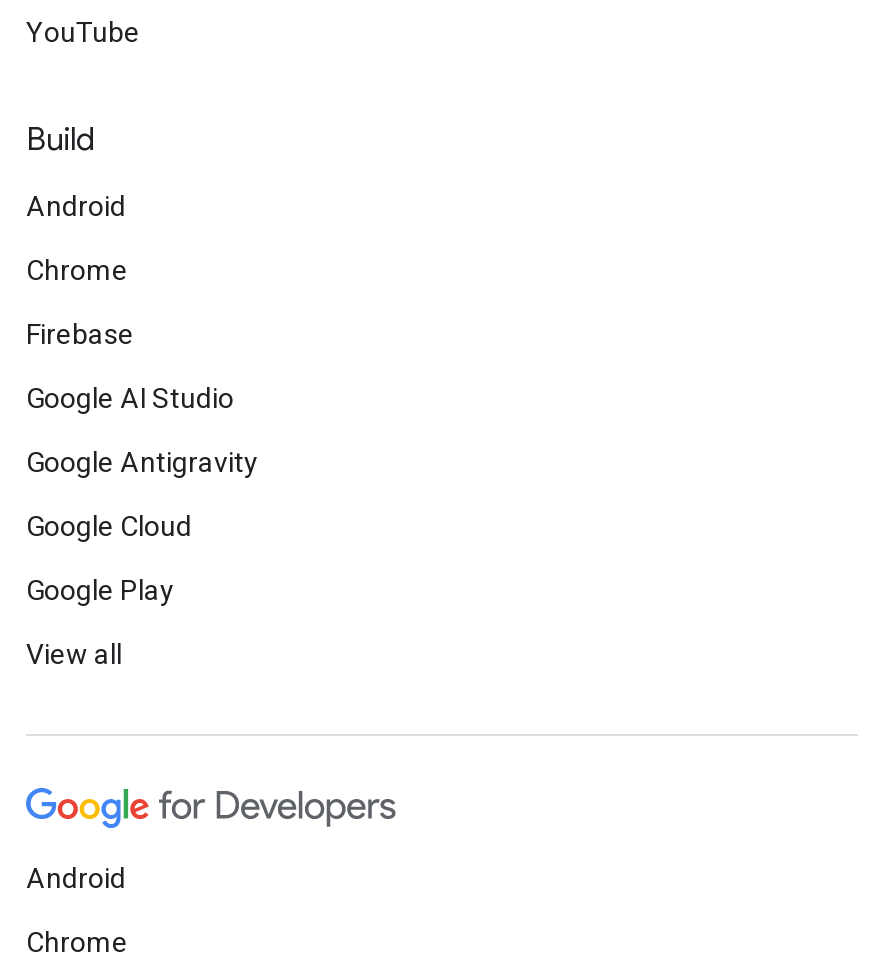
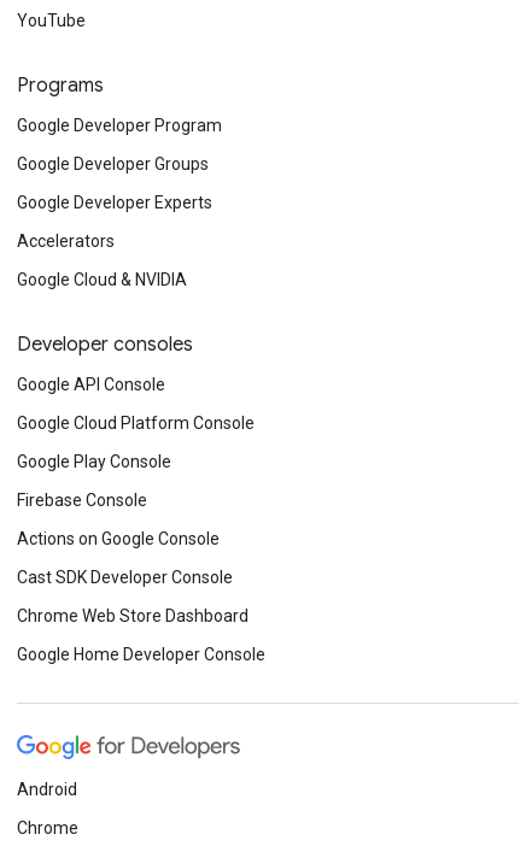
[26,120,258,670] Build | Android | Chrome | Firebase | Google AI Studio | Google Antigravity | Google Cloud | Google Play | View all -> [17,74,265,664] Programs | Google Developer Program | Google Developer Groups | Google Developer Experts | Accelerators | Google Cloud & NVIDIA | Developer consoles | Google API Console | Google Cloud Platform Console | Google Play Console | Firebase Console | Actions on Google Console | Cast SDK Developer Console | Chrome Web Store Dashboard | Google Home Developer Console

